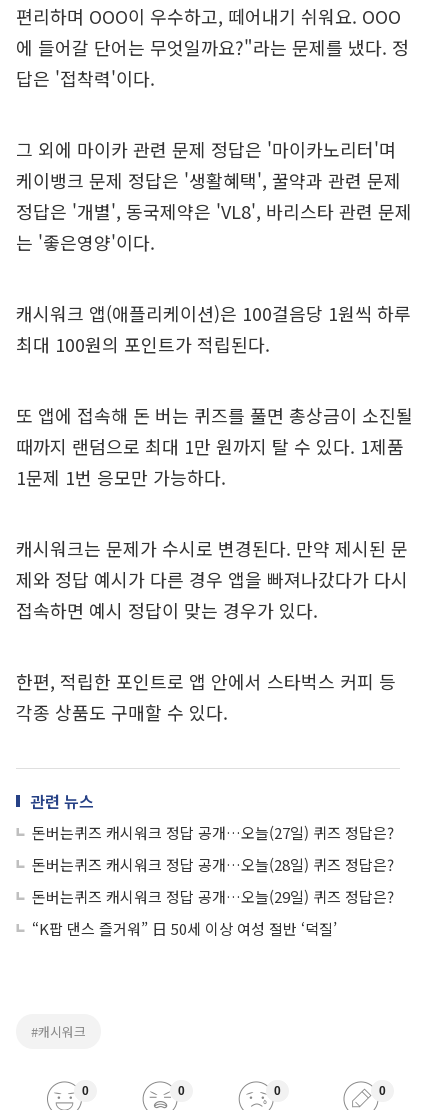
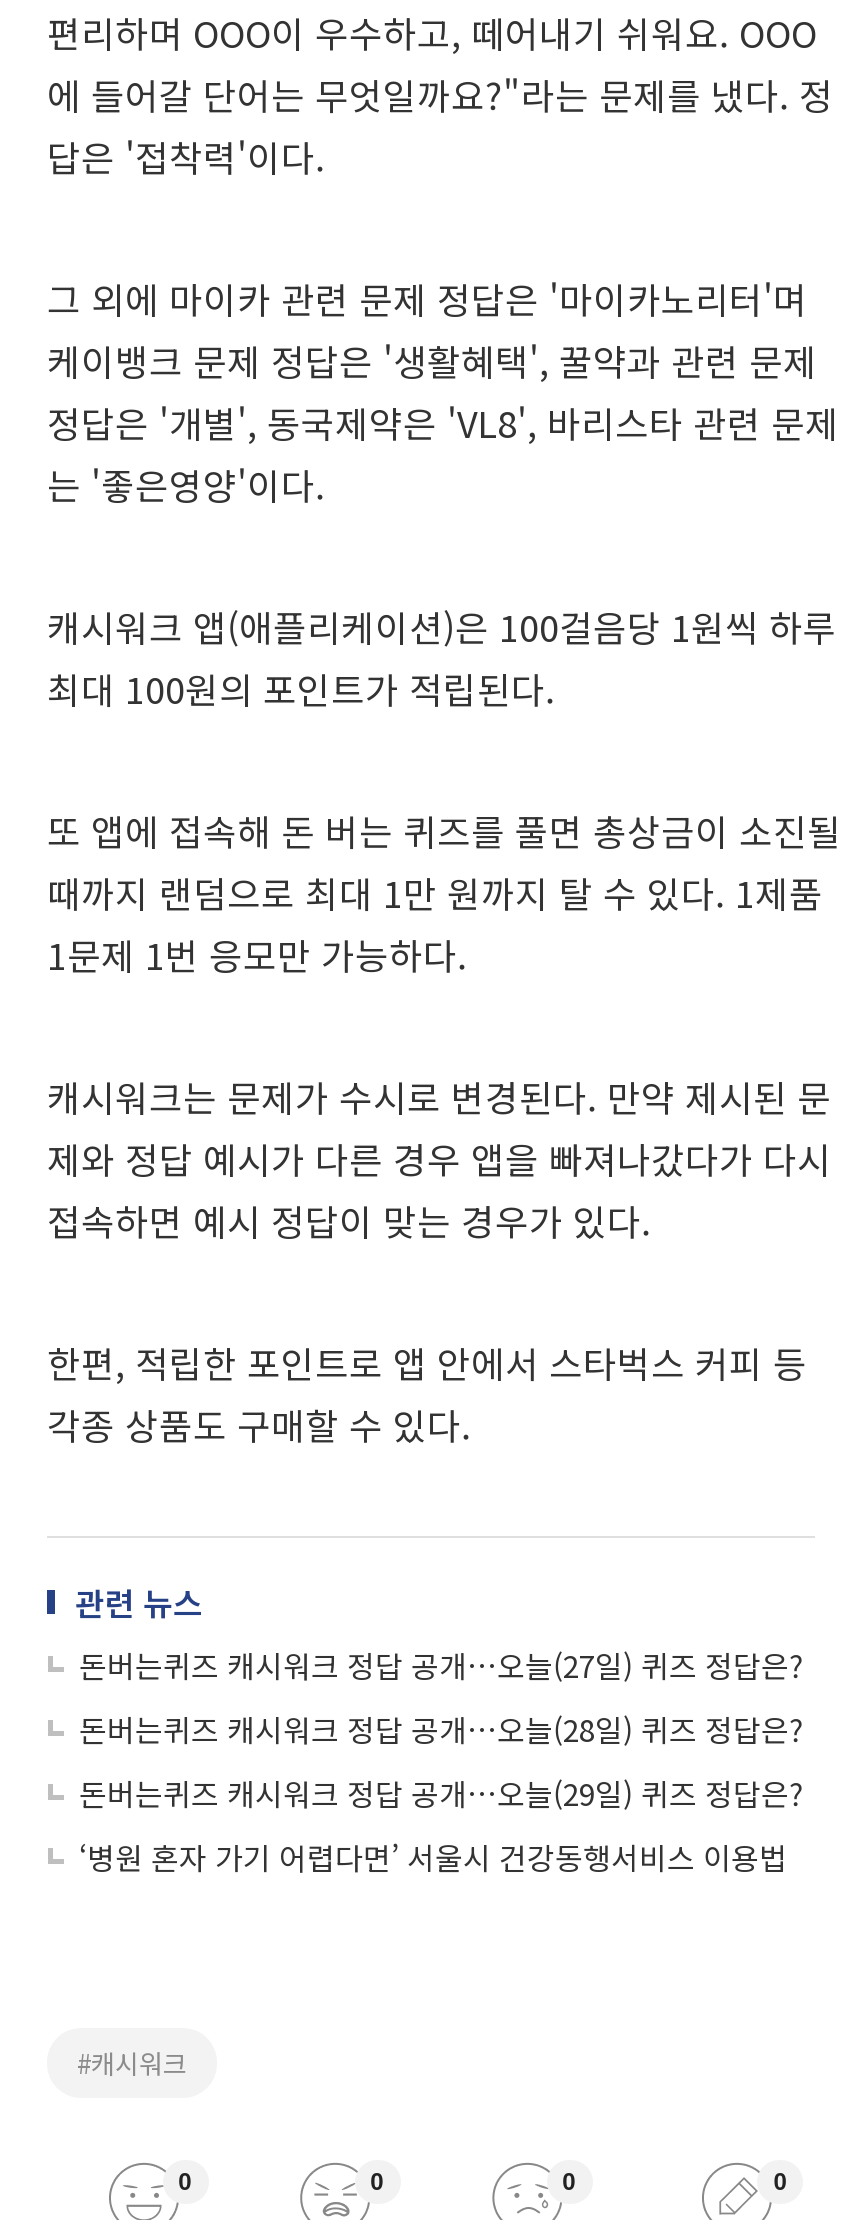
[32,918,337,939] “K팝 댄스 즐거워” 日 50세 이상 여성 절반 ‘덕질’ -> [79,1837,787,1879] ‘병원 혼자 가기 어렵다면’ 서울시 건강동행서비스 이용법

